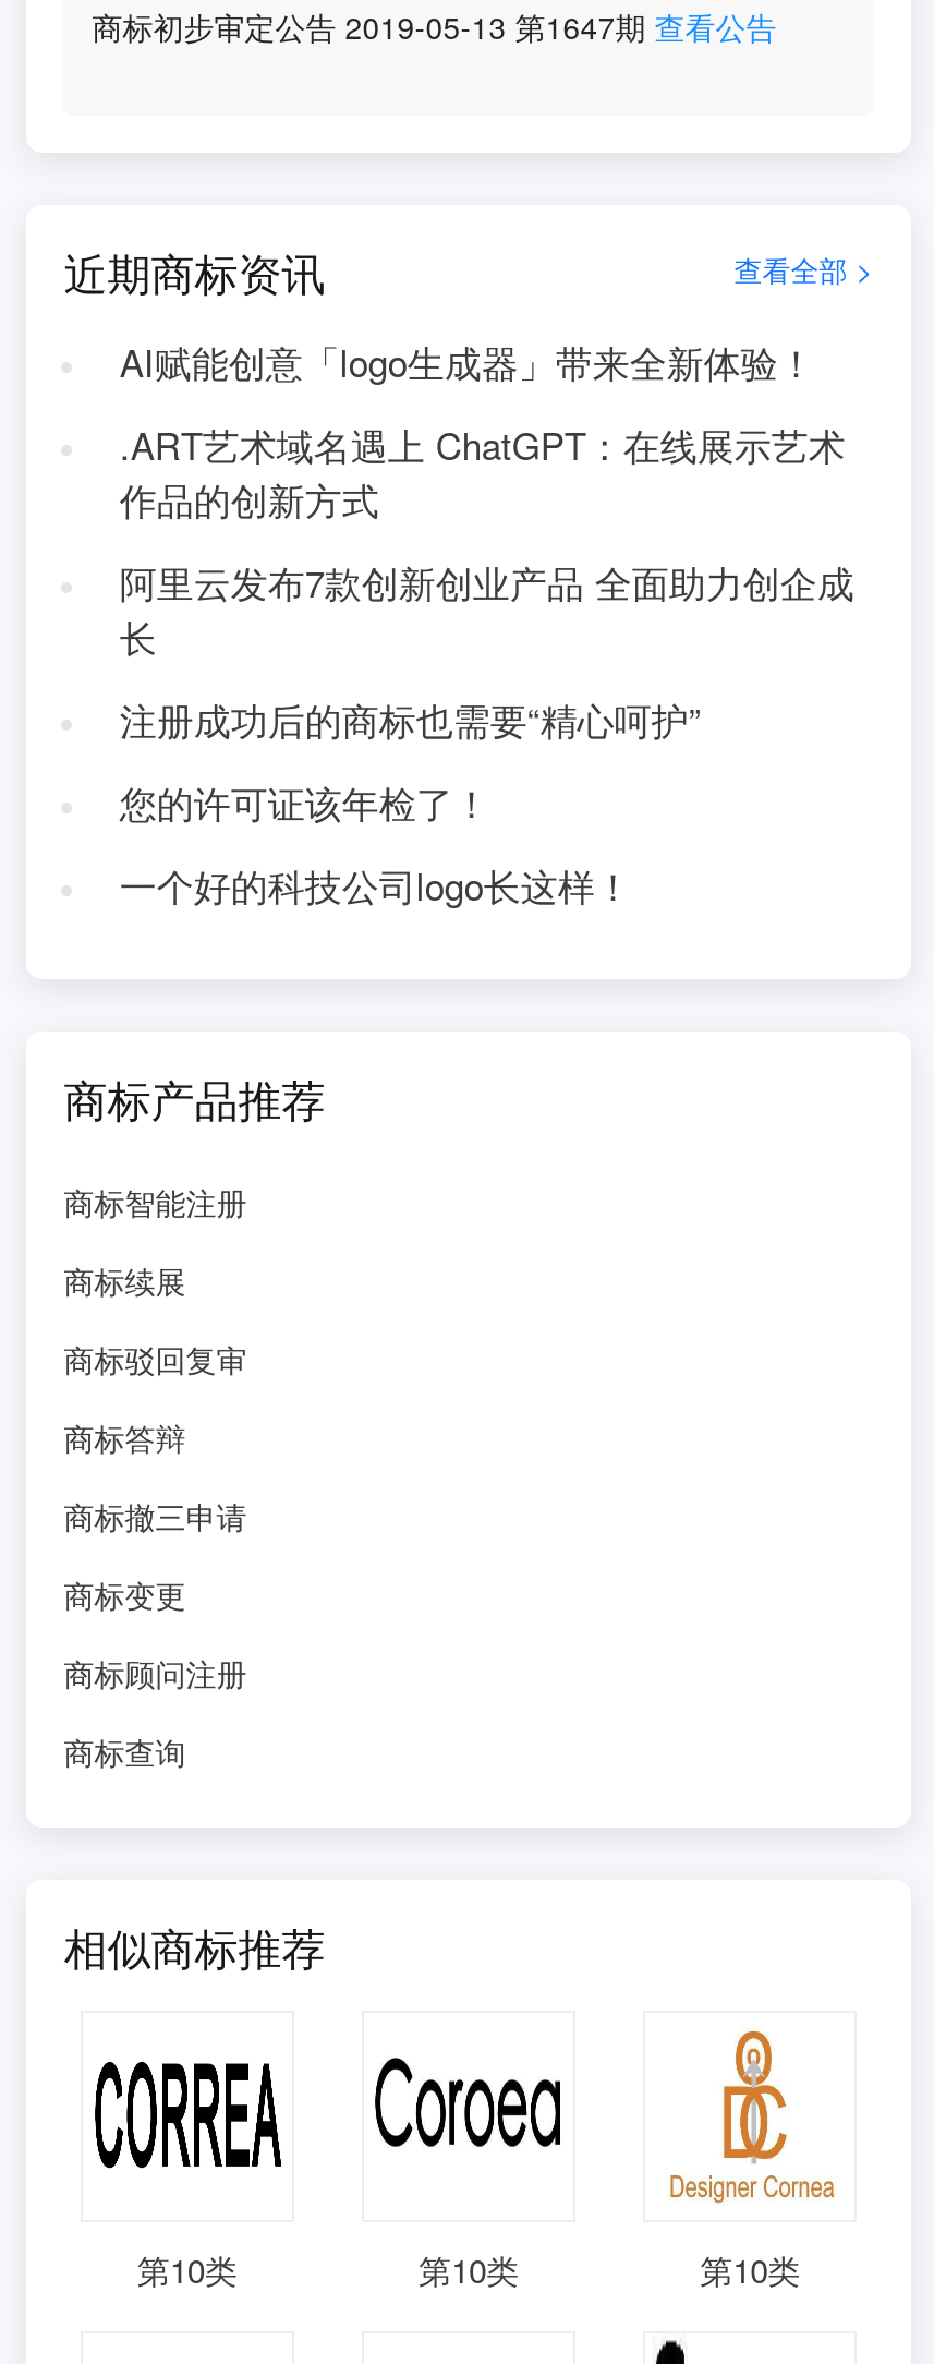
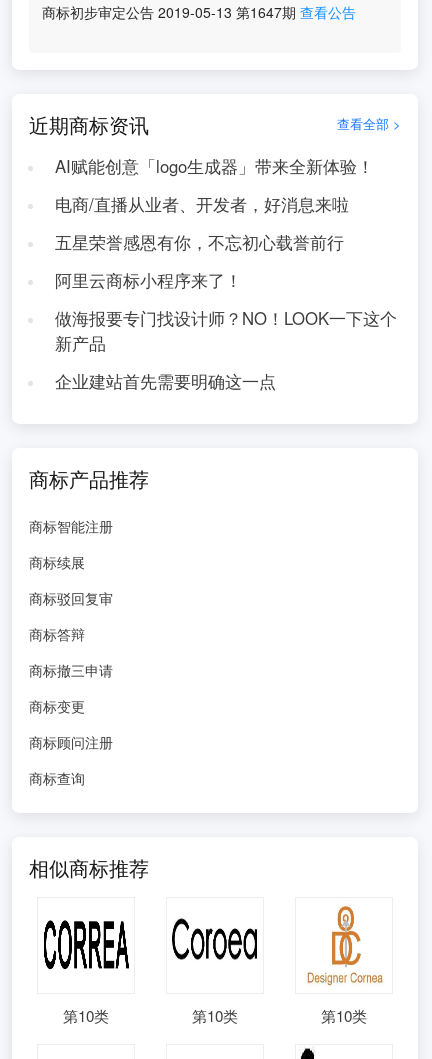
[119,419,845,526] .ART艺术域名遇上 ChatGPT：在线展示艺术 | 作品的创新方式 -> [55,192,349,216] 电商/直播从业者、开发者，好消息来啦
[119,556,854,663] 阿里云发布7款创新创业产品 全面助力创企成 | 长 -> [55,230,344,254] 五星荣誉感恩有你，不忘初心载誉前行
[119,693,701,746] 注册成功后的商标也需要“精心呵护” -> [55,268,242,292] 阿里云商标小程序来了！
[119,776,490,828] 您的许可证该年检了！ -> [55,306,397,355] 做海报要专门找设计师？NO！LOOK一下这个 | 新产品
[119,859,632,911] 一个好的科技公司logo长这样！ -> [55,369,276,393] 企业建站首先需要明确这一点

